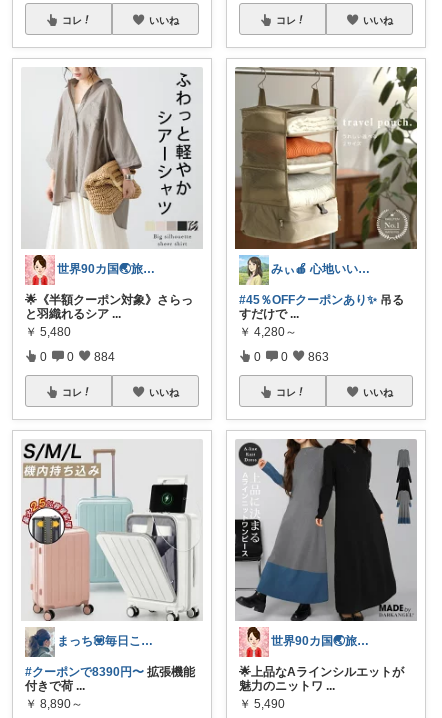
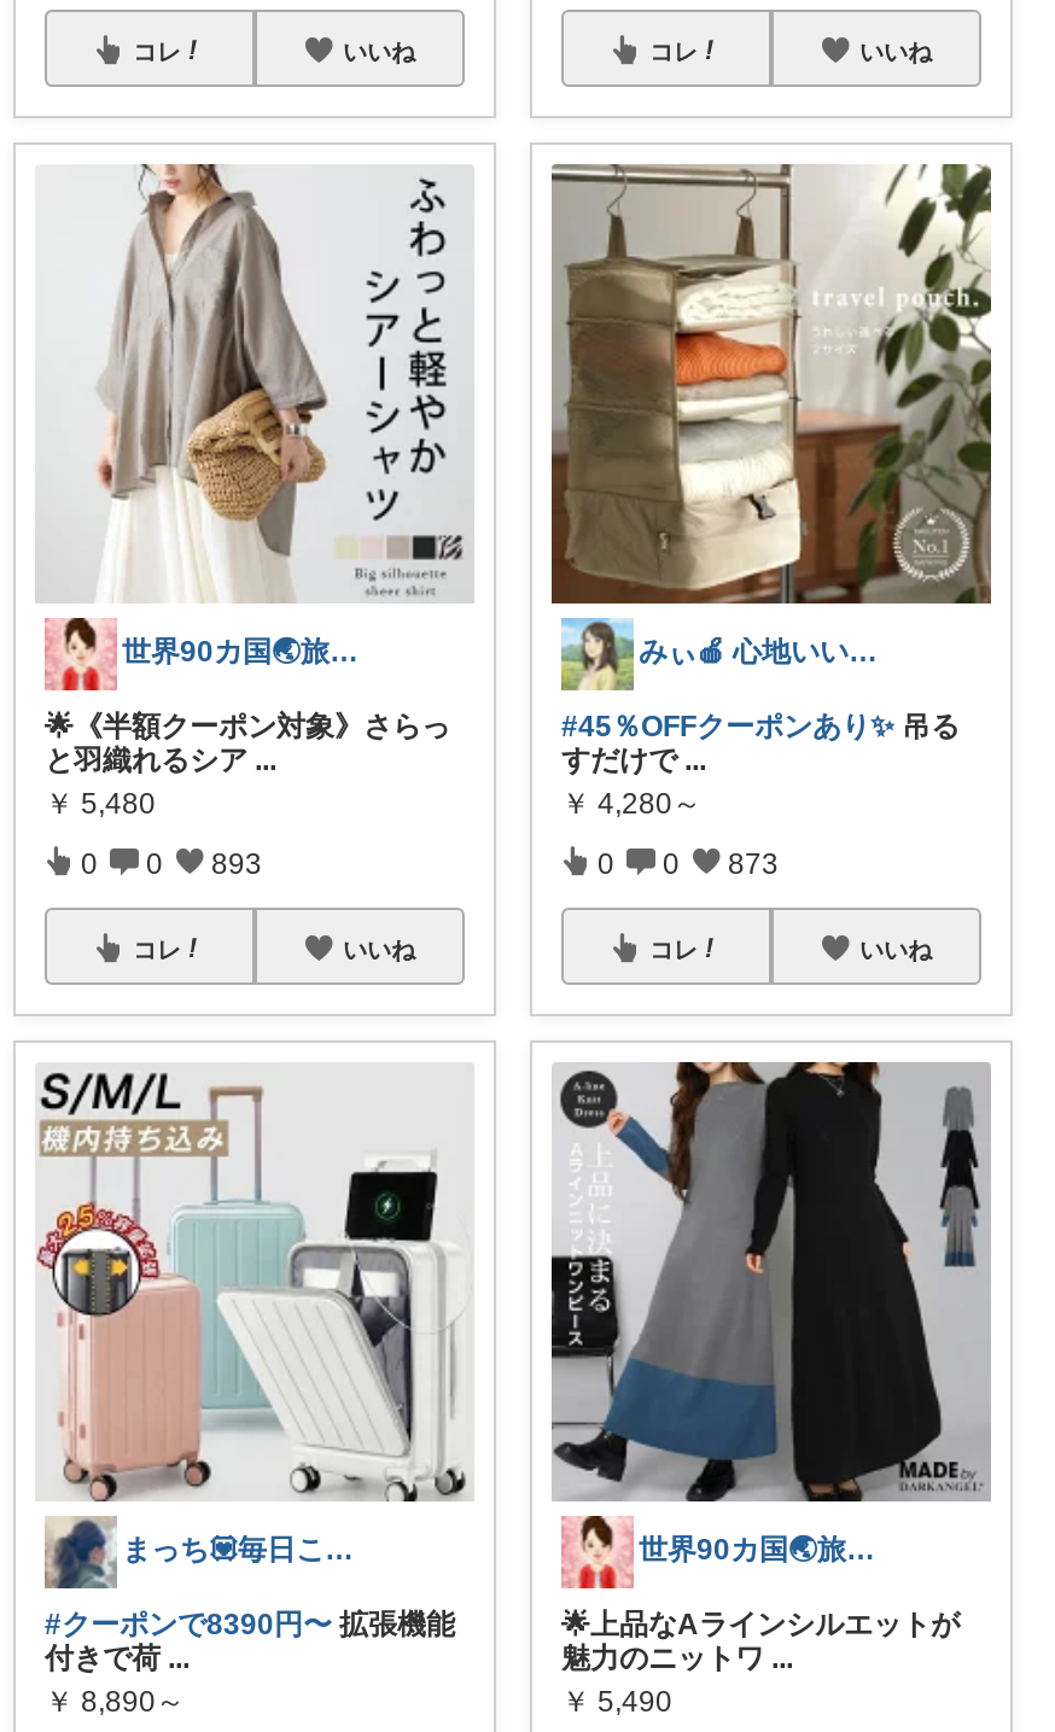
[40,350,115,362] 0 0 884 -> [81,847,262,876] 0 0 893
[254,350,329,362] 0 0 863 -> [598,847,779,876] 0 0 873

